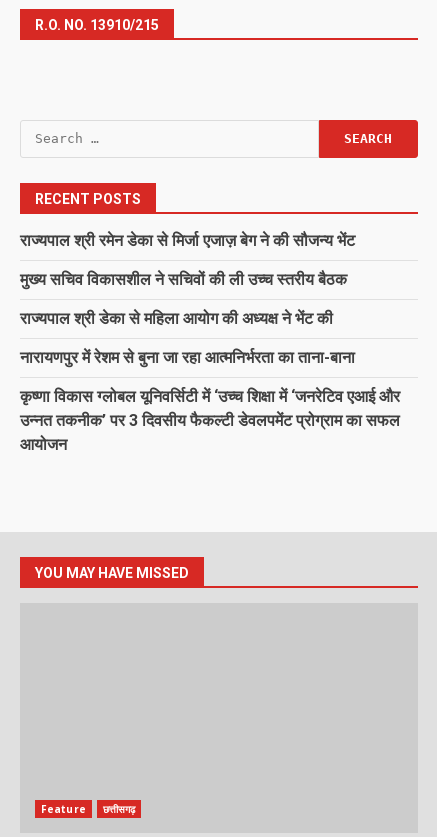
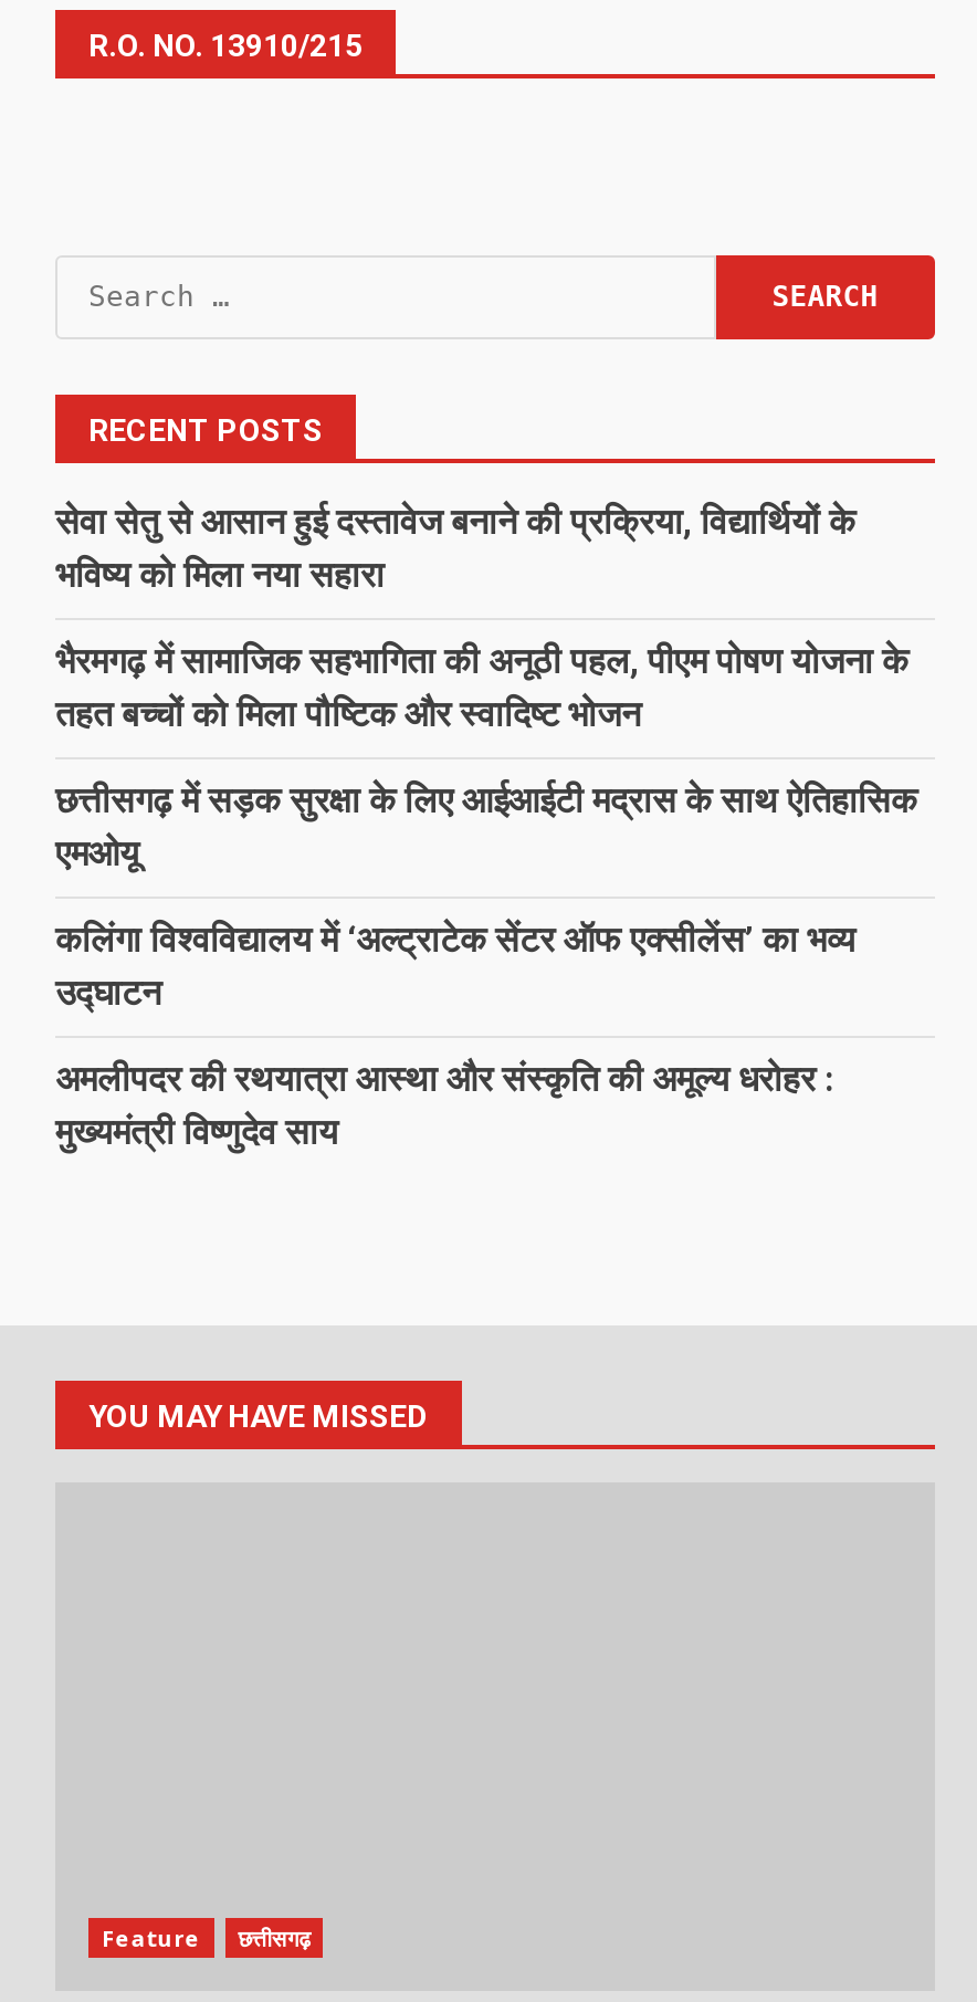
[20,231,359,250] राज्यपाल श्री रमेन डेका से मिर्जा एजाज़ बेग ने की सौजन्य भेंट -> [55,500,855,595] सेवा सेतु से आसान हुई दस्तावेज बनाने की प्रक्रिया, विद्यार्थियों के | भविष्य को मिला नया सहारा
[20,270,347,289] मुख्य सचिव विकासशील ने सचिवों की ली उच्च स्तरीय बैठक -> [55,639,908,734] भैरमगढ़ में सामाजिक सहभागिता की अनूठी पहल, पीएम पोषण योजना के | तहत बच्चों को मिला पौष्टिक और स्वादिष्ट भोजन
[20,309,333,328] राज्यपाल श्री डेका से महिला आयोग की अध्यक्ष ने भेंट की -> [55,779,917,874] छत्तीसगढ़ में सड़क सुरक्षा के लिए आईआईटी मद्रास के साथ ऐतिहासिक | एमओयू
[20,348,355,367] नारायणपुर में रेशम से बुना जा रहा आत्मनिर्भरता का ताना-बाना -> [55,918,855,1013] कलिंगा विश्वविद्यालय में ‘अल्ट्राटेक सेंटर ऑफ एक्सीलेंस’ का भव्य | उद्घाटन
[20,387,400,454] कृष्णा विकास ग्लोबल यूनिवर्सिटी में ‘उच्च शिक्षा में ‘जनरेटिव एआई और | उन्नत तकनीक’ पर 3 दिवसीय फैकल्टी डेवलपमेंट प्रोग्राम का सफल | आयोजन -> [55,1057,833,1152] अमलीपदर की रथयात्रा आस्था और संस्कृति की अमूल्य धरोहर : | मुख्यमंत्री विष्णुदेव साय

